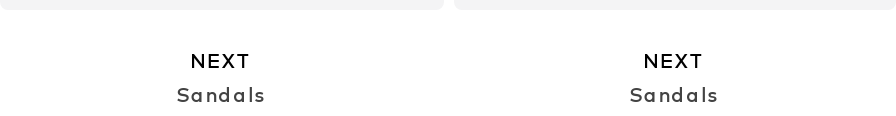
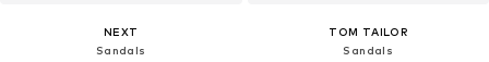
[643,49,706,73] NEXT -> [329,25,407,38] TOM TAILOR

